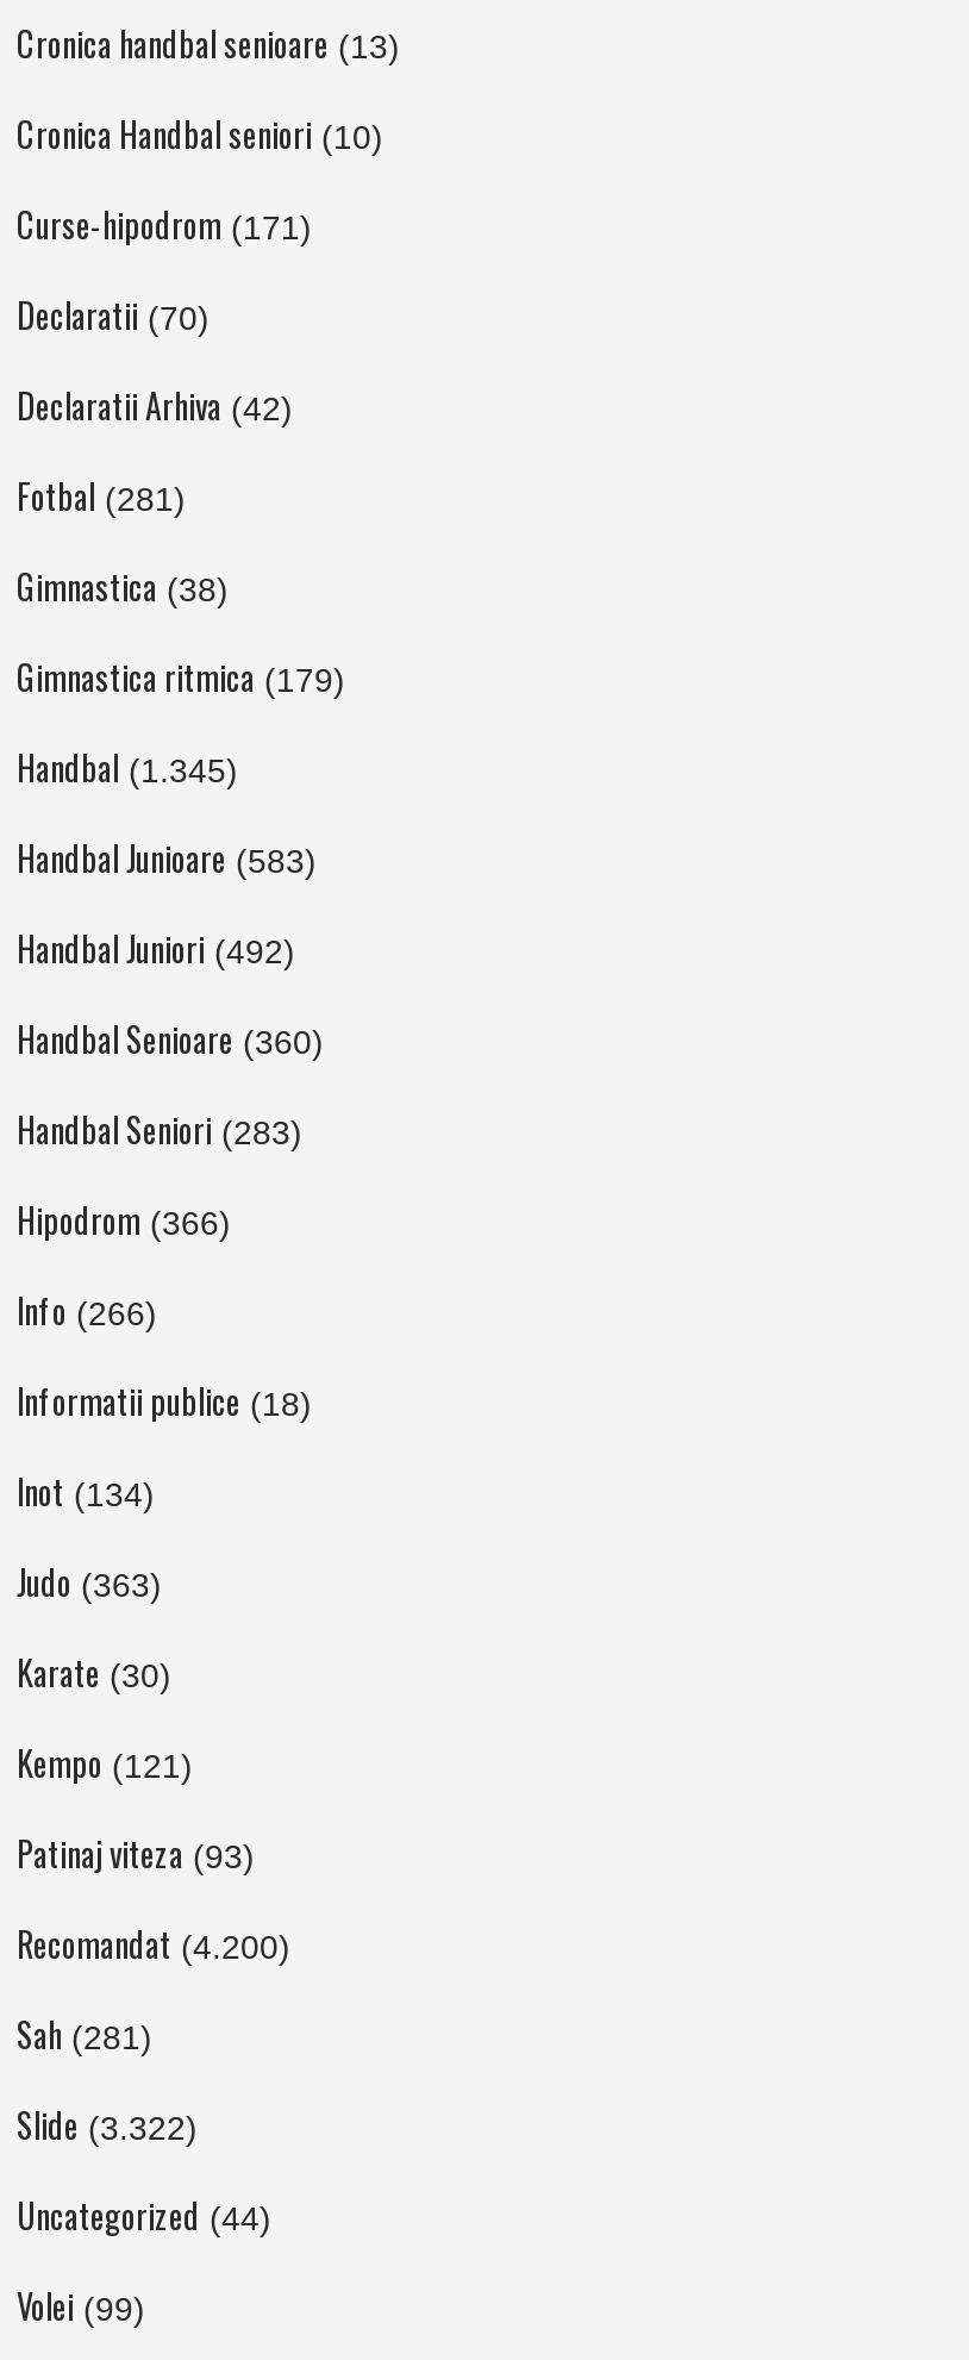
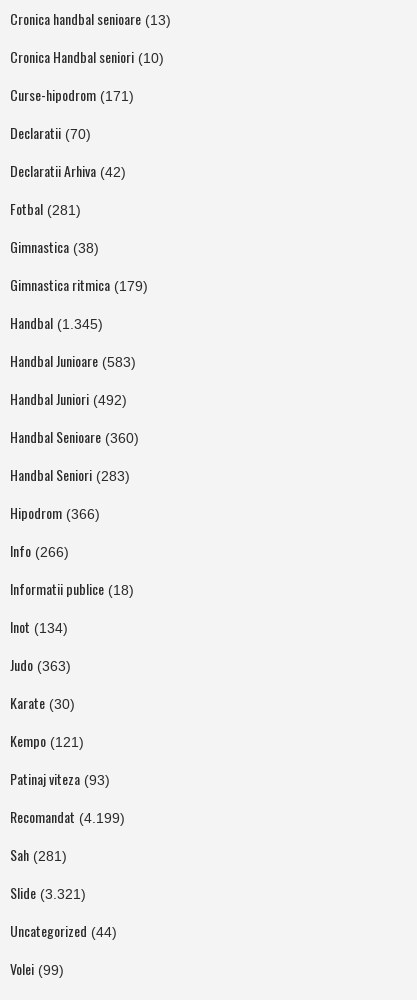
[17,1919,290,1969] Recomandat (4.200) -> [10,806,125,827] Recomandat (4.199)
[17,2100,198,2150] Slide (3.322) -> [10,882,86,903] Slide (3.321)

